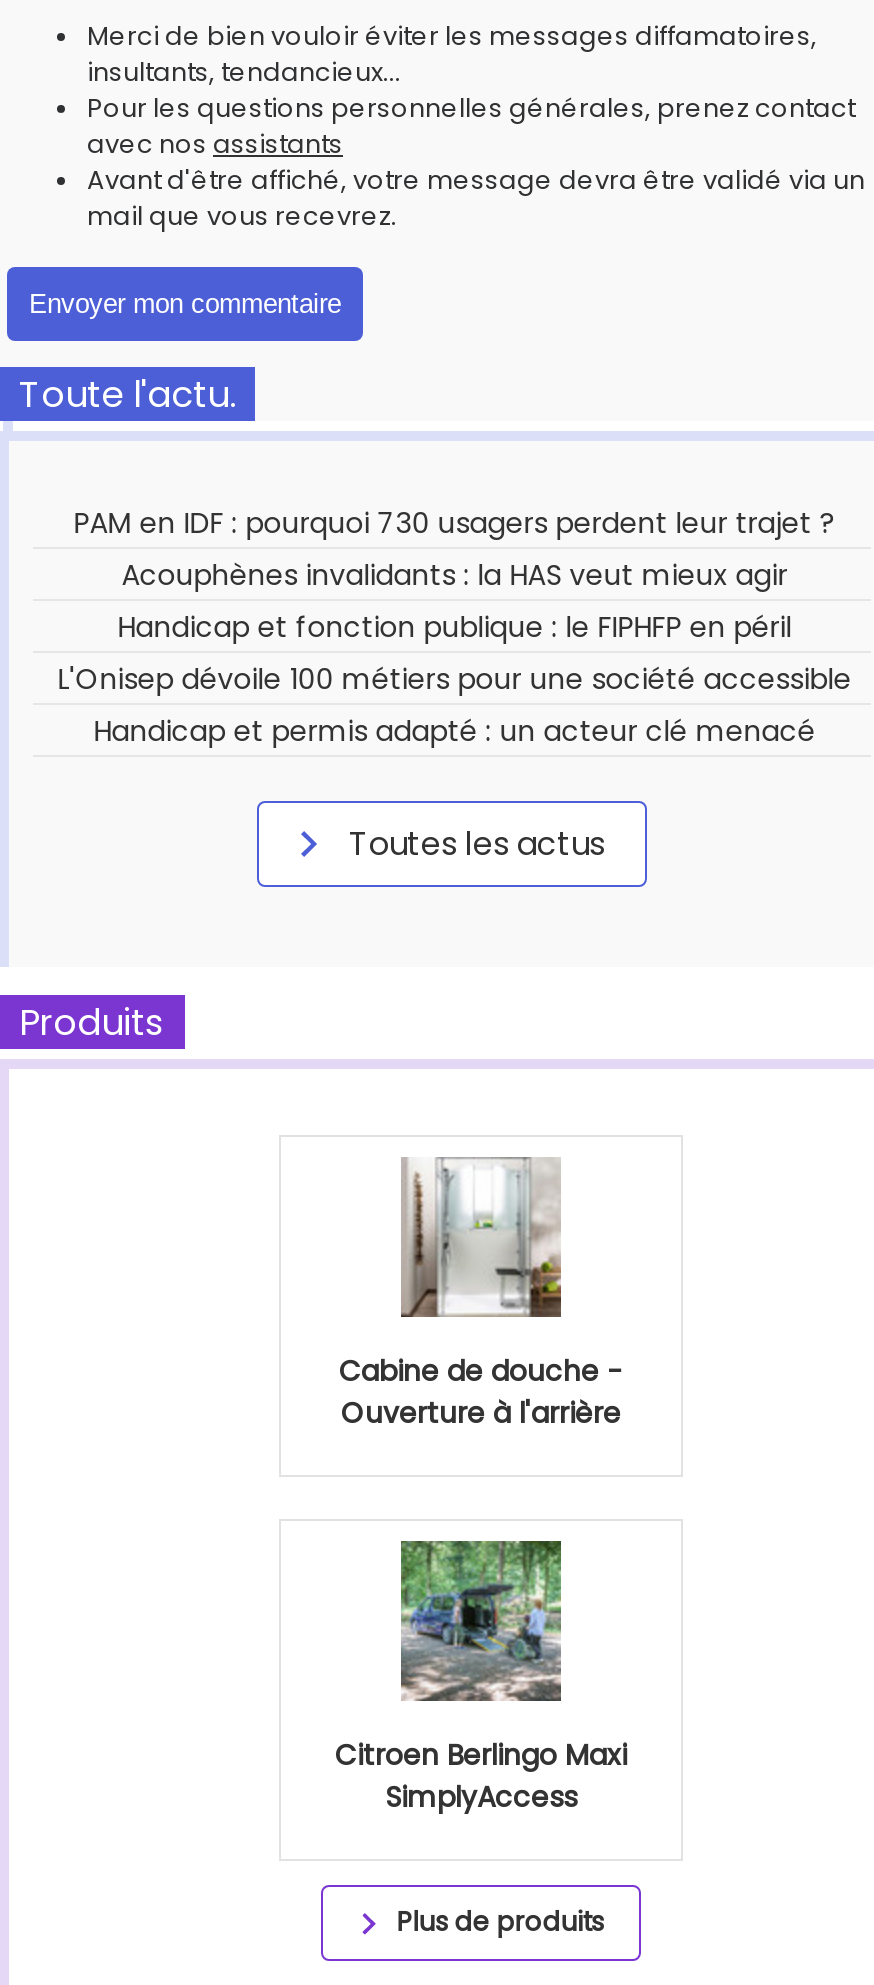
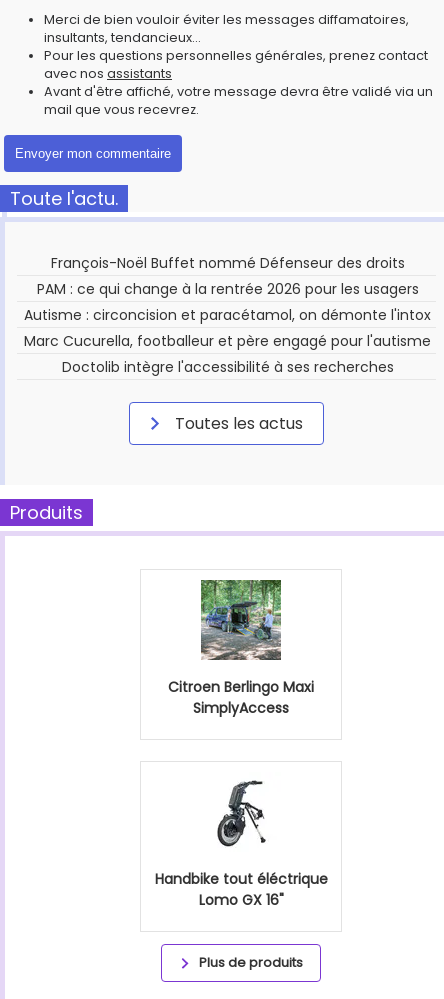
[57,503,851,751] PAM en IDF : pourquoi 730 usagers perdent leur trajet ? | Acouphènes invalidants : la HAS veut mieux agir | Handicap et fonction publique : le FIPHFP en péril | L'Onisep dévoile 100 métiers pour une société accessible | Handicap et permis adapté : un acteur clé menacé -> [24,253,431,377] François-Noël Buffet nommé Défenseur des droits | PAM : ce qui change à la rentrée 2026 pour les usagers | Autisme : circoncision et paracétamol, on démonte l'intox | Marc Cucurella, footballeur et père engagé pour l'autisme | Doctolib intègre l'accessibilité à ses recherches
[339,1155,623,1433] [image] | Cabine de douche - | Ouverture à l'arrière -> none
moved [335,1537,627,1817] -> [168,578,314,718]: [image] | Citroen Berlingo Maxi | SimplyAccess
none -> [154,780,327,910] [image] | Handbike tout éléctrique | Lomo GX 16"

